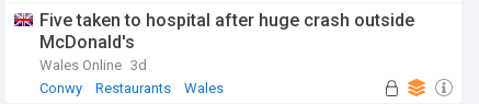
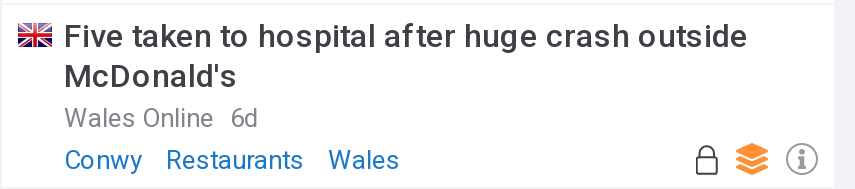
[39,57,147,73] Wales Online 3d -> [64,103,260,133] Wales Online 6d

